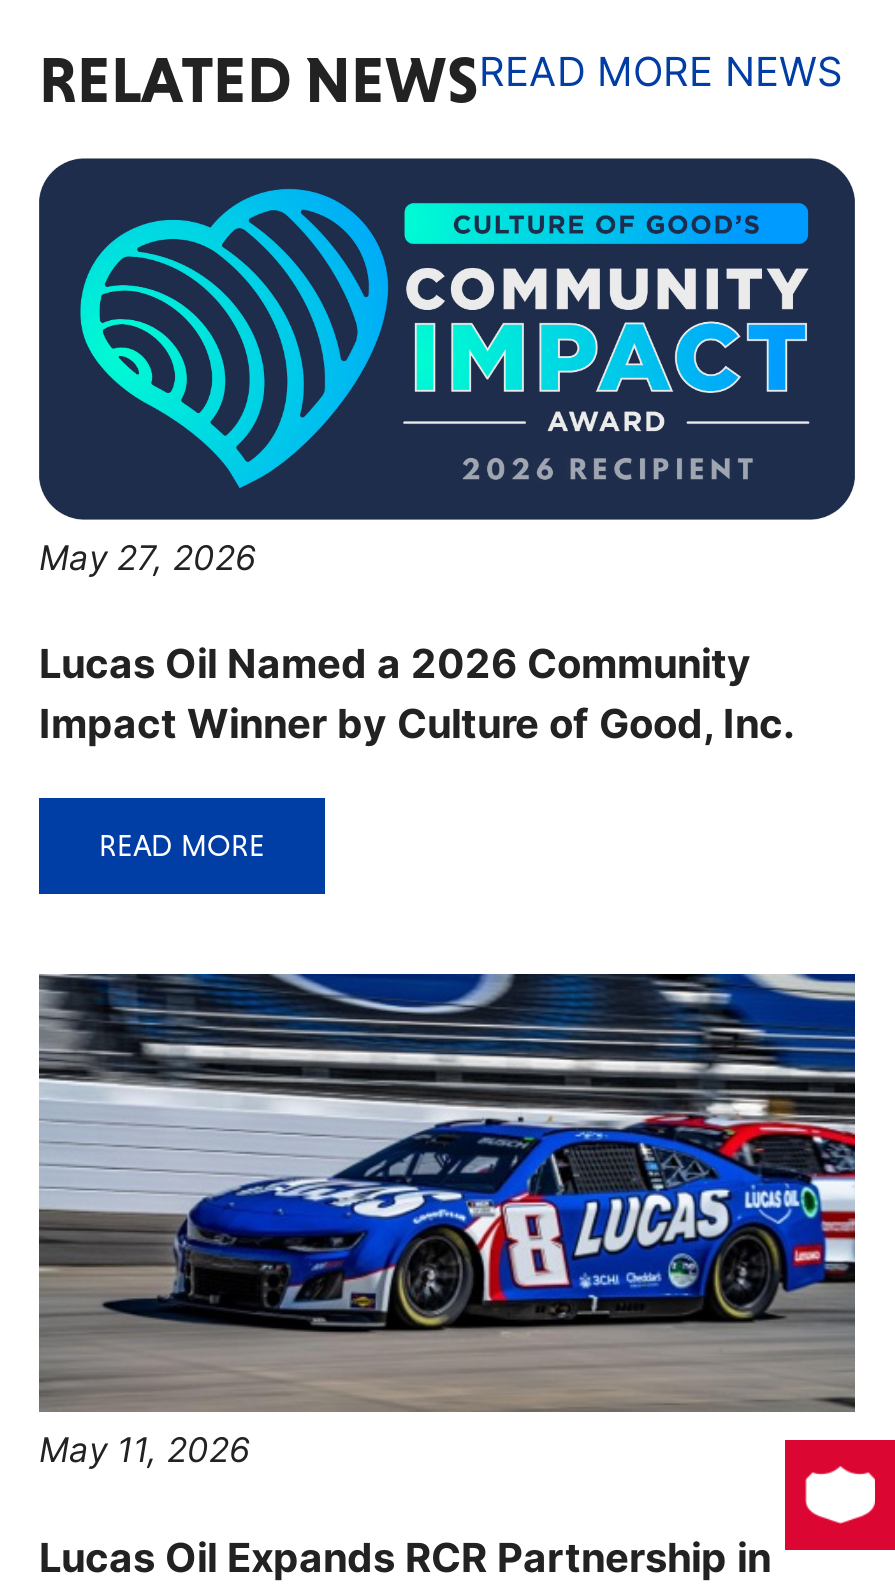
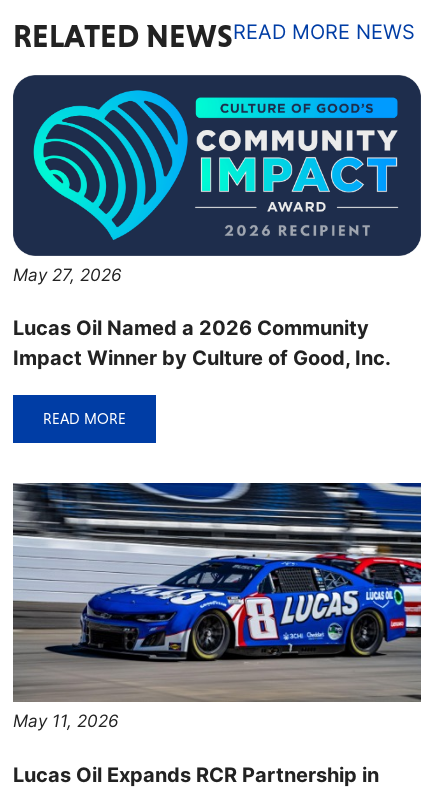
[783,1438,889,1552] [image] -> none

